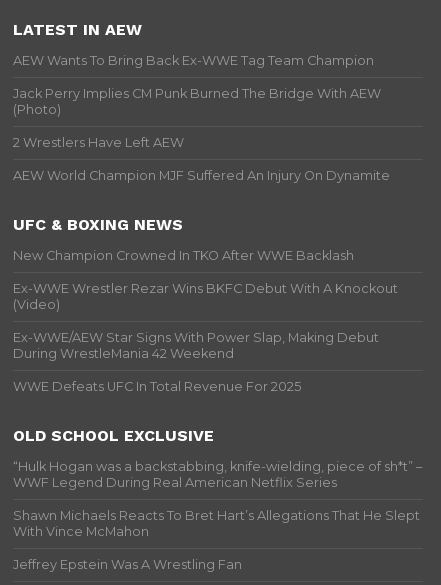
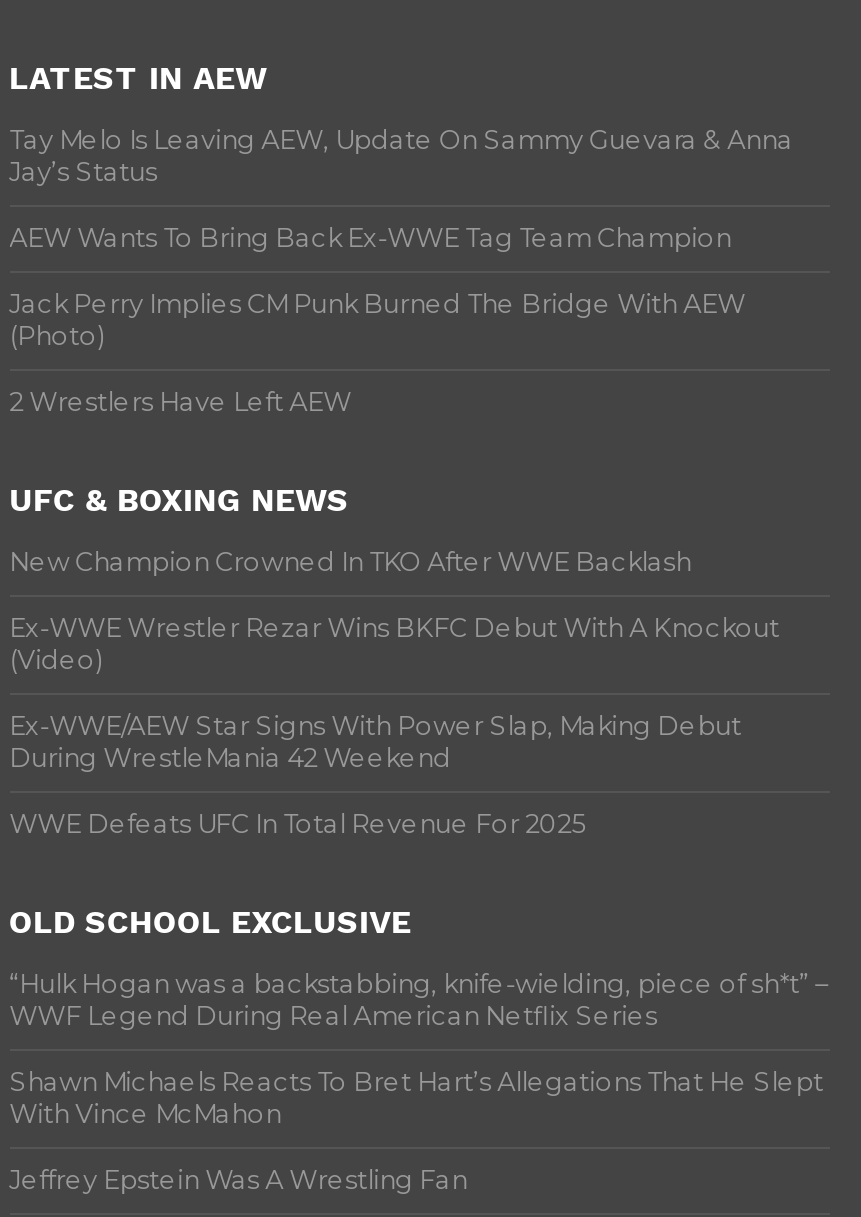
none -> [9,125,793,187] Tay Melo Is Leaving AEW, Update On Sammy Guevara & Anna | Jay’s Status
moved [13,53,381,150] -> [9,223,745,417]: AEW Wants To Bring Back Ex-WWE Tag Team Champion | Jack Perry Implies CM Punk Burned The Bridge With AEW | (Photo) | 2 Wrestlers Have Left AEW
[13,168,390,183] AEW World Champion MJF Suffered An Injury On Dynamite -> none

